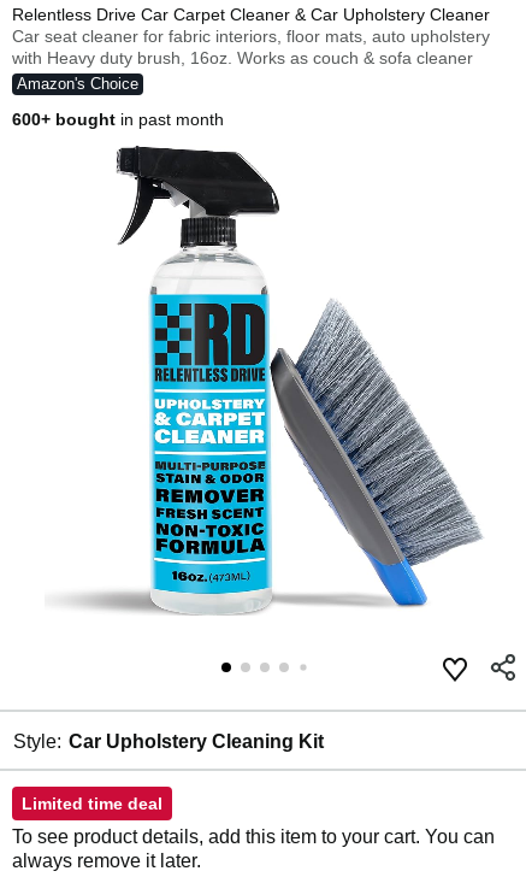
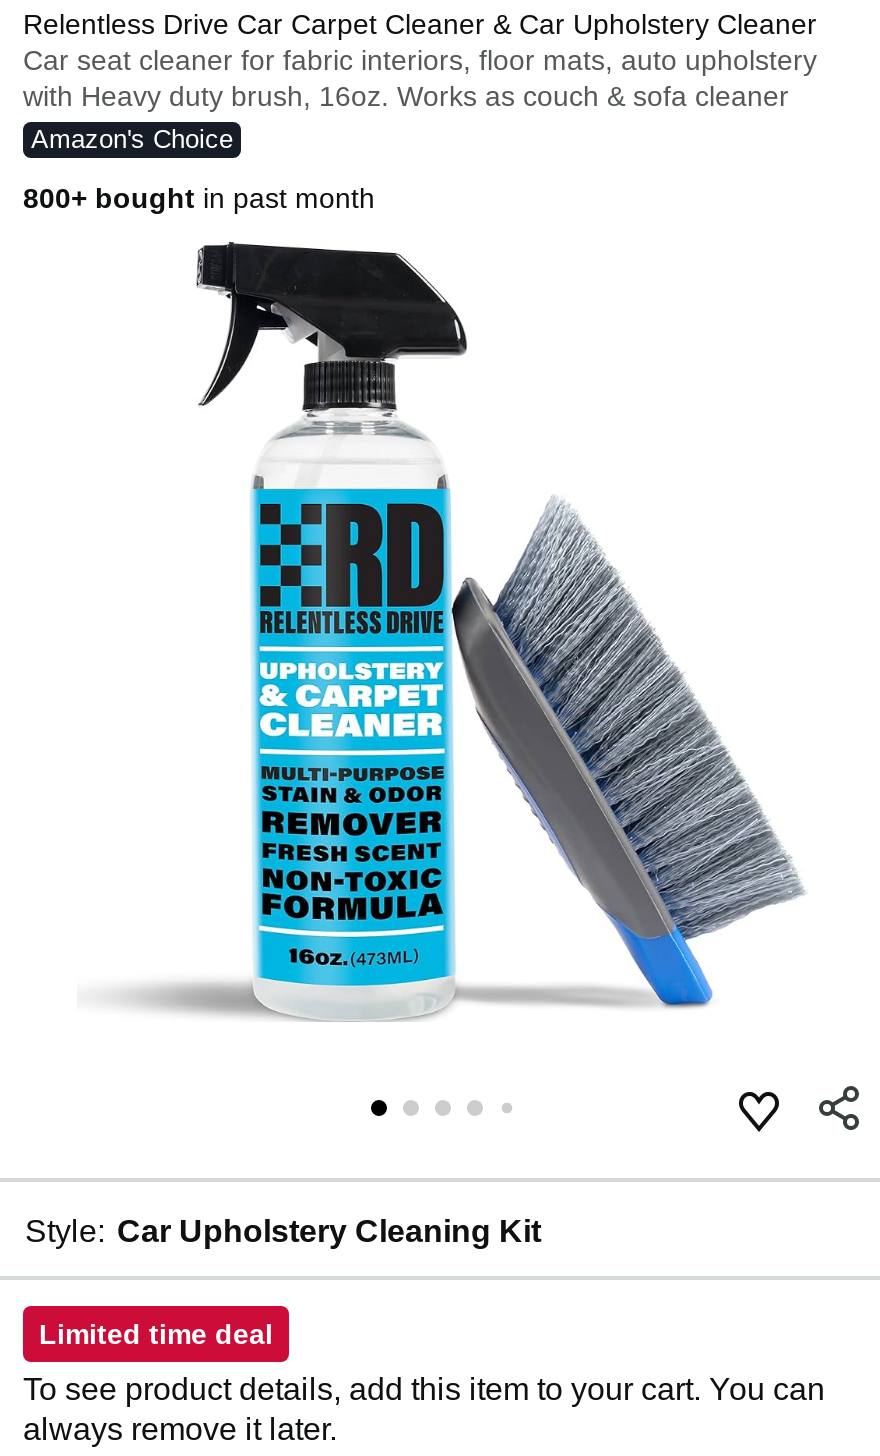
[12,110,224,129] 600+ bought in past month -> [23,182,375,214] 800+ bought in past month

